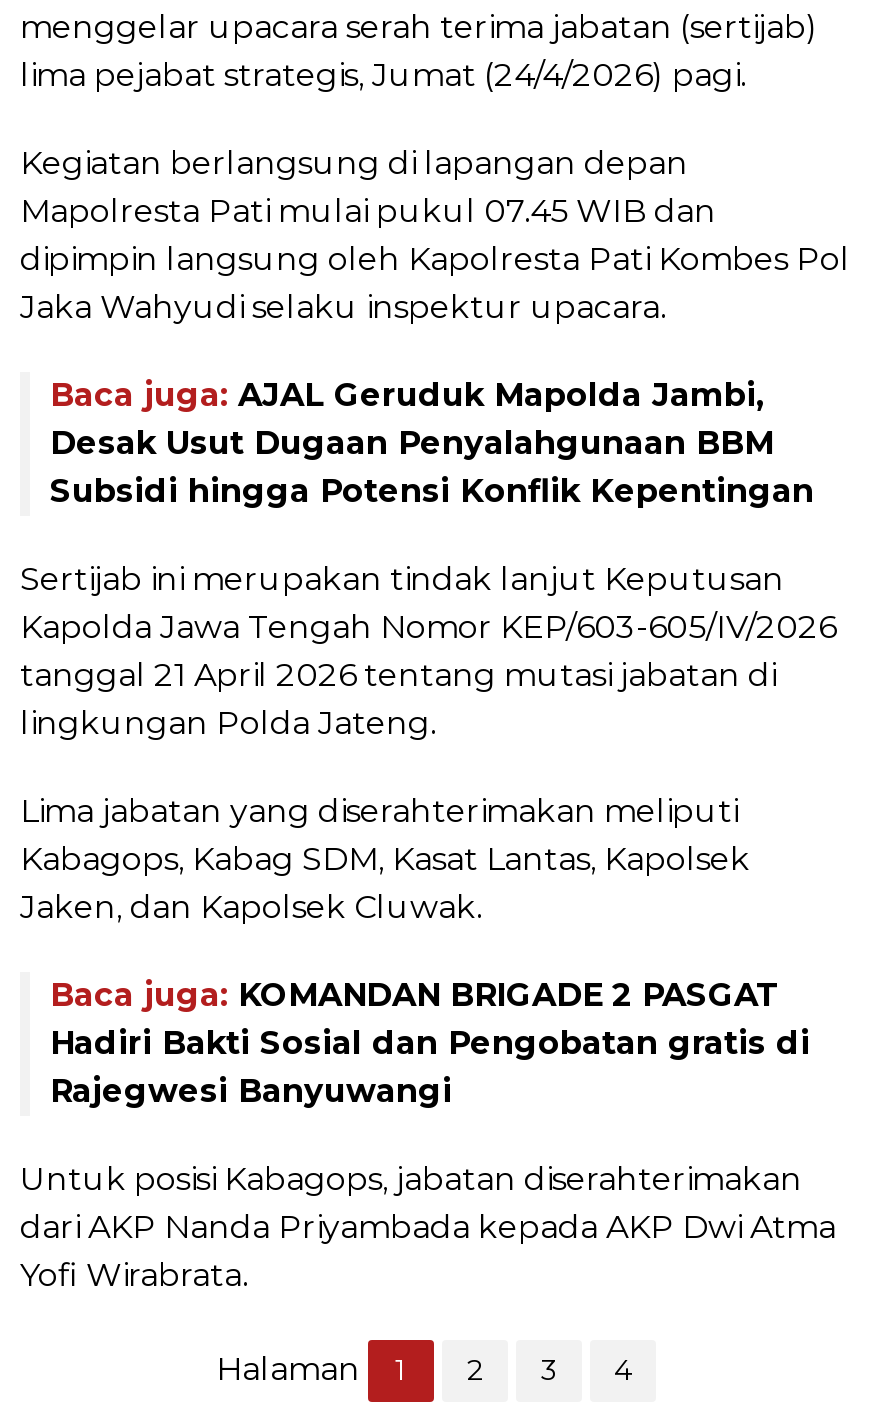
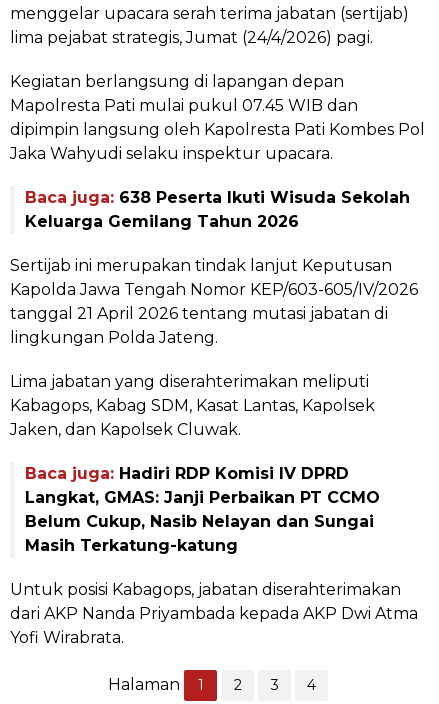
[50,375,814,509] Baca juga: AJAL Geruduk Mapolda Jambi, | Desak Usut Dugaan Penyalahgunaan BBM | Subsidi hingga Potensi Konflik Kepentingan -> [25,188,410,231] Baca juga: 638 Peserta Ikuti Wisuda Sekolah | Keluarga Gemilang Tahun 2026
moved [20,559,836,925] -> [10,256,418,439]: Sertijab ini merupakan tindak lanjut Keputusan | Kapolda Jawa Tengah Nomor KEP/603-605/IV/2026 | tanggal 21 April 2026 tentang mutasi jabatan di | lingkungan Polda Jateng. | Lima jabatan yang diserahterimakan meliputi | Kabagops, Kabag SDM, Kasat Lantas, Kapolsek | Jaken, dan Kapolsek Cluwak.
[50,975,810,1109] Baca juga: KOMANDAN BRIGADE 2 PASGAT | Hadiri Bakti Sosial dan Pengobatan gratis di | Rajegwesi Banyuwangi -> [25,464,380,555] Baca juga: Hadiri RDP Komisi IV DPRD | Langkat, GMAS: Janji Perbaikan PT CCMO | Belum Cukup, Nasib Nelayan dan Sungai | Masih Terkatung-katung

